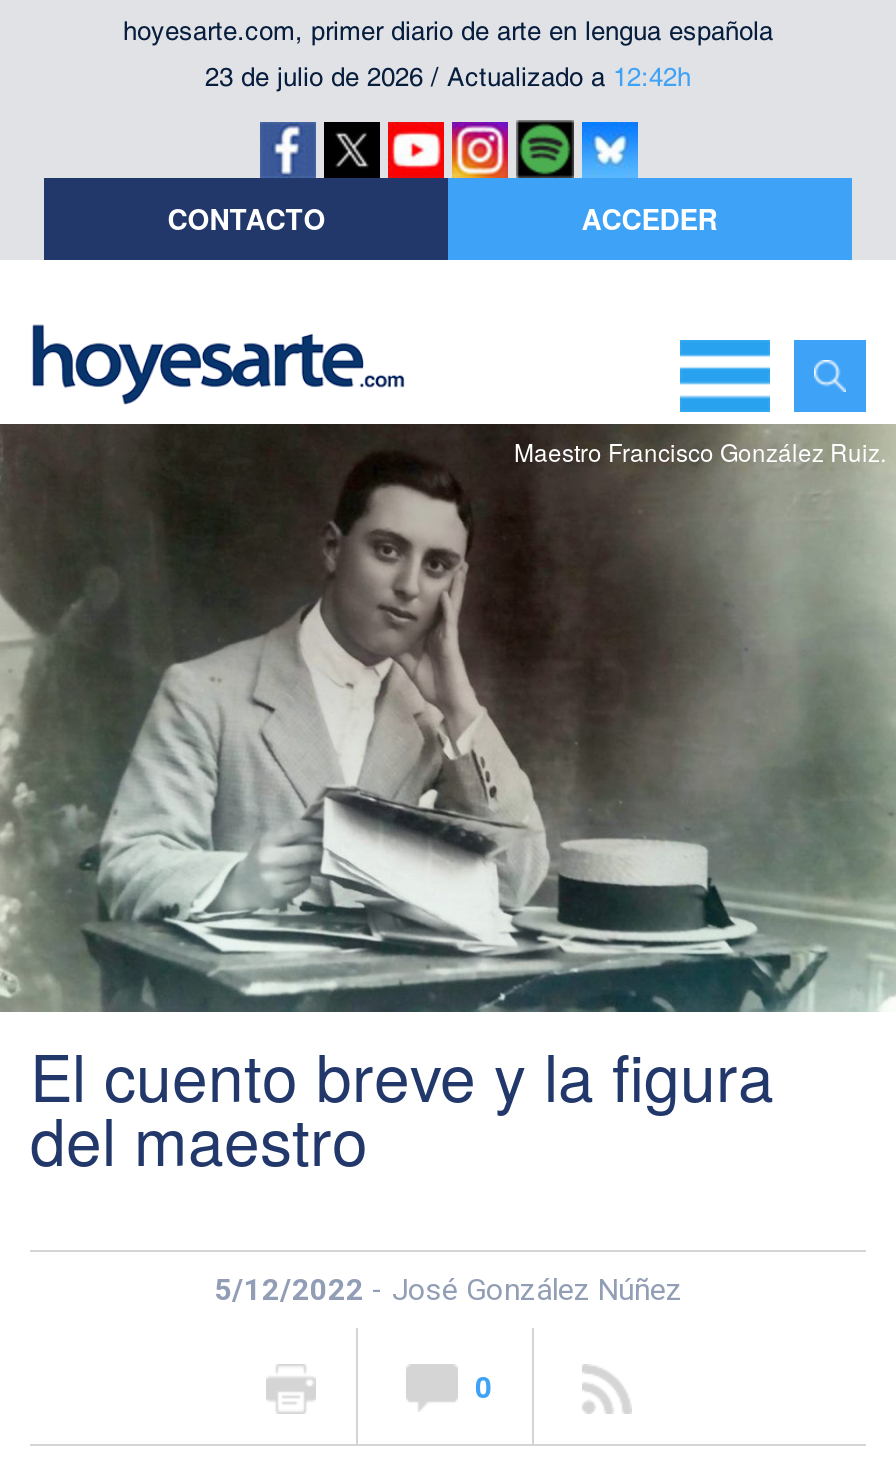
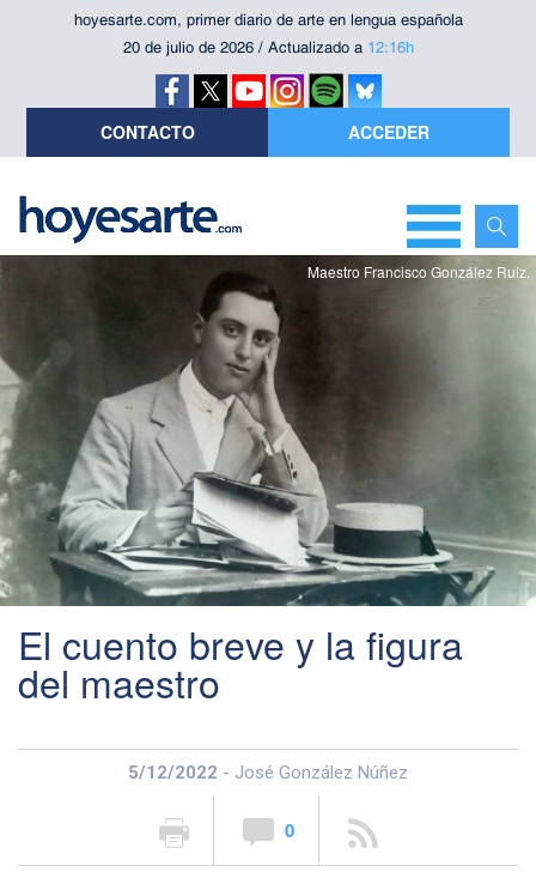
[205,62,691,92] 23 de julio de 2026 / Actualizado a 12:42h -> [123,38,413,56] 20 de julio de 2026 / Actualizado a 12:16h

